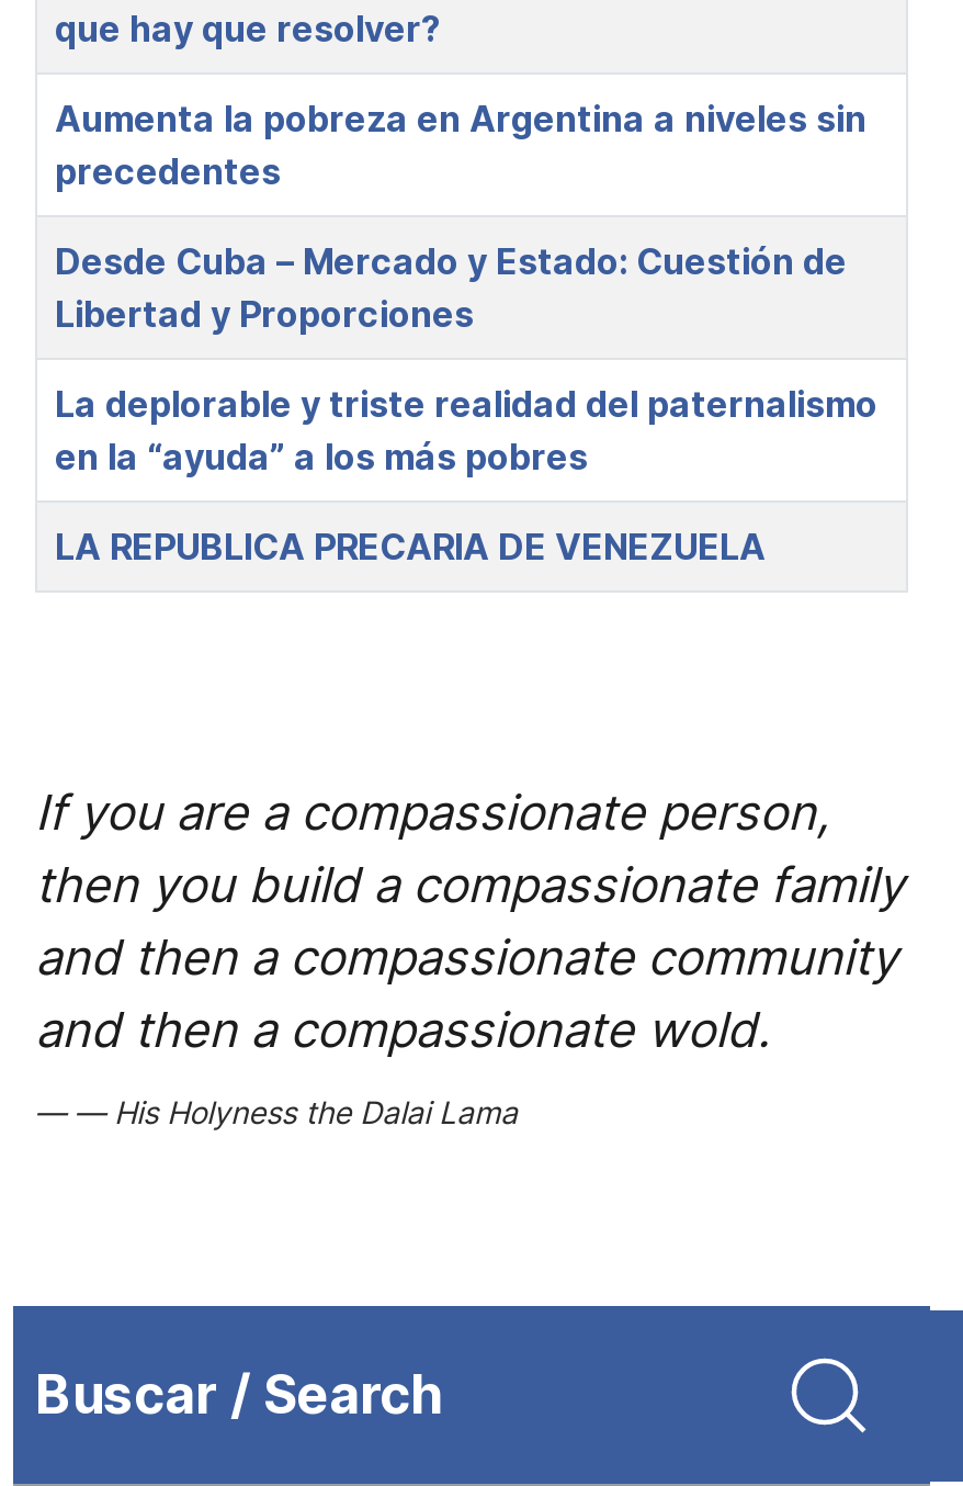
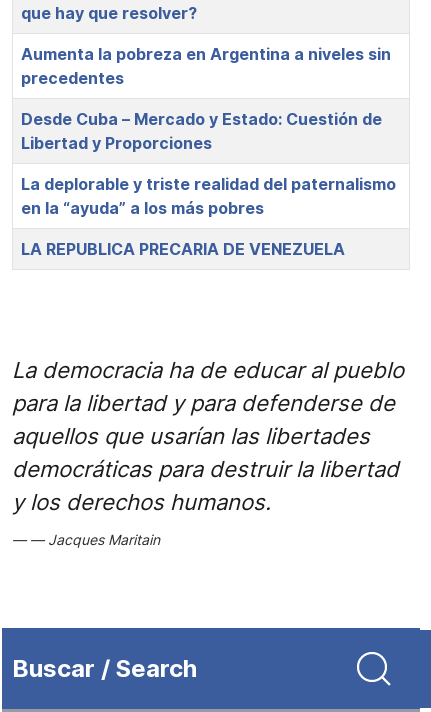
[35,784,904,1058] If you are a compassionate person, | then you build a compassionate family | and then a compassionate community | and then a compassionate wold. -> [12,357,404,515] La democracia ha de educar al pueblo | para la libertad y para defenderse de | aquellos que usarían las libertades | democráticas para destruir la libertad | y los derechos humanos.
[114,1093,518,1130] His Holyness the Dalai Lama -> [48,531,160,548] Jacques Maritain

